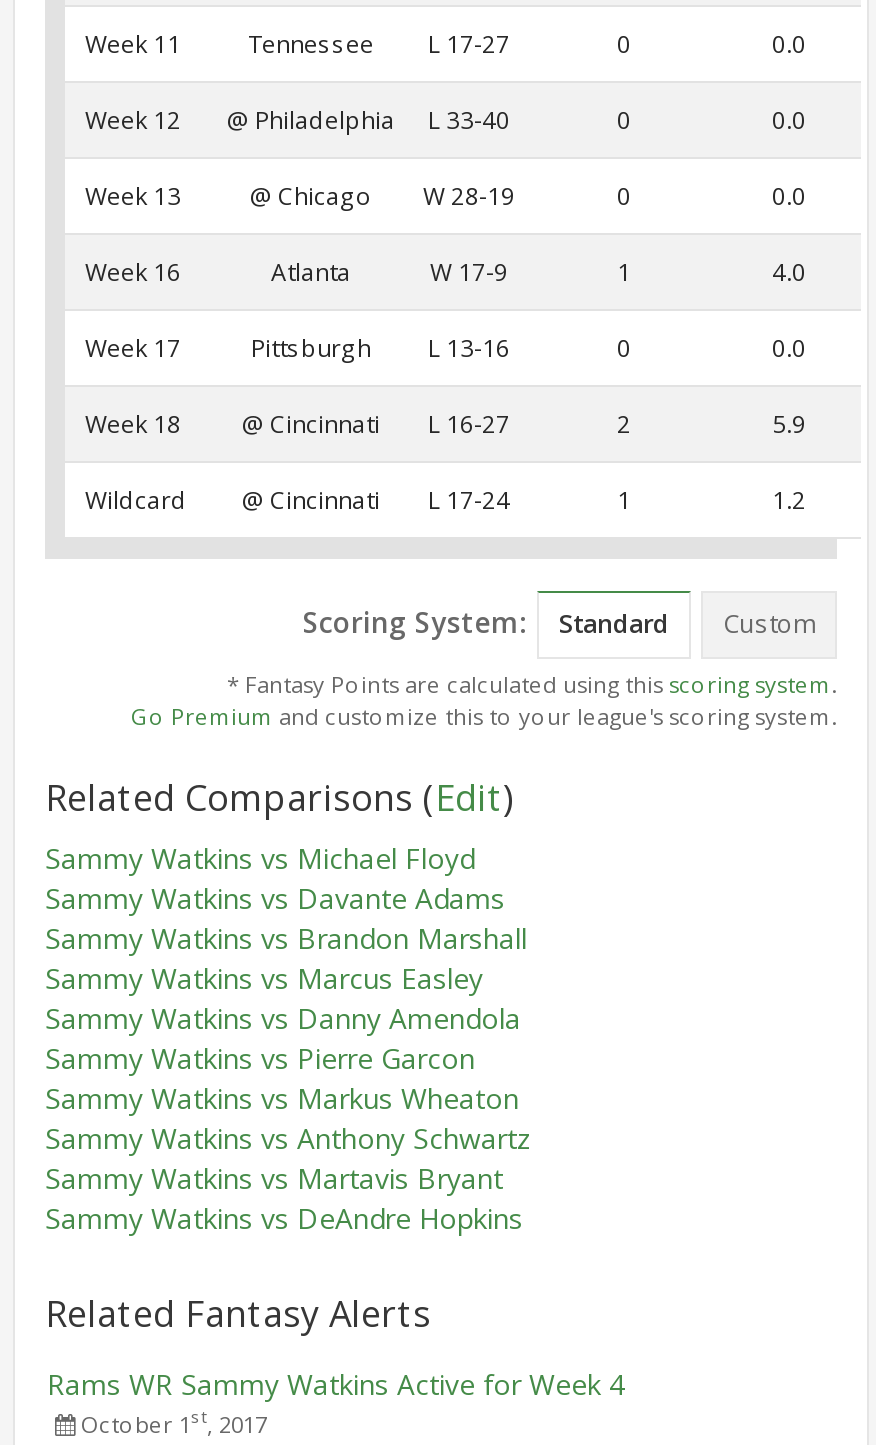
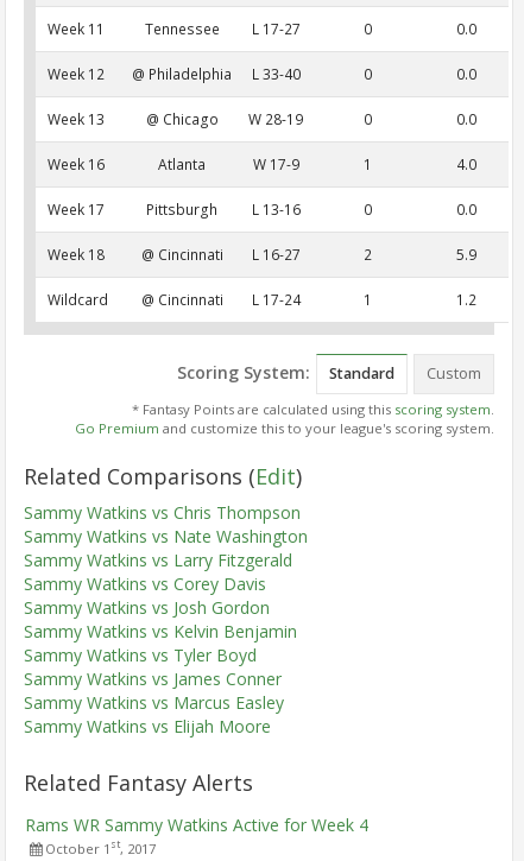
[45,838,527,956] Sammy Watkins vs Michael Floyd | Sammy Watkins vs Davante Adams | Sammy Watkins vs Brandon Marshall -> [24,501,308,690] Sammy Watkins vs Chris Thompson | Sammy Watkins vs Nate Washington | Sammy Watkins vs Larry Fitzgerald | Sammy Watkins vs Corey Davis | Sammy Watkins vs Josh Gordon | Sammy Watkins vs Kelvin Benjamin | Sammy Watkins vs Tyler Boyd | Sammy Watkins vs James Conner
moved [45,958,483,996] -> [24,691,284,713]: Sammy Watkins vs Marcus Easley
[45,998,531,1236] Sammy Watkins vs Danny Amendola | Sammy Watkins vs Pierre Garcon | Sammy Watkins vs Markus Wheaton | Sammy Watkins vs Anthony Schwartz | Sammy Watkins vs Martavis Bryant | Sammy Watkins vs DeAndre Hopkins -> [24,714,271,737] Sammy Watkins vs Elijah Moore

